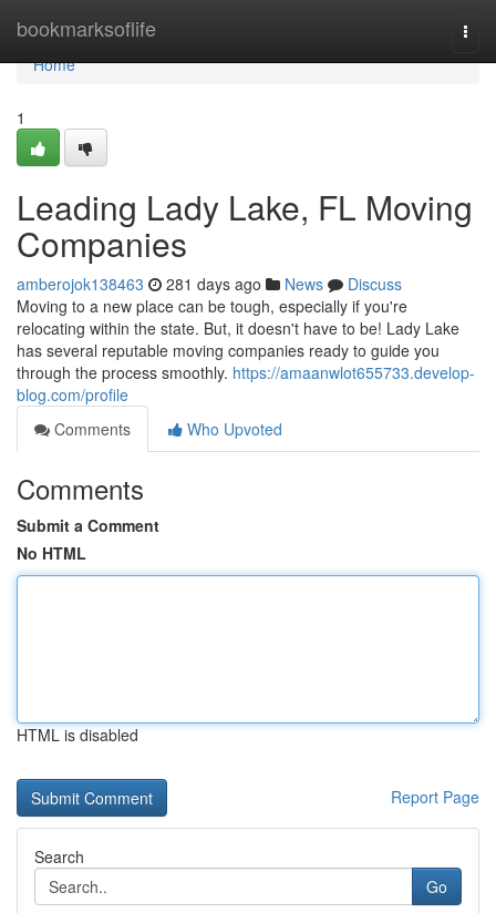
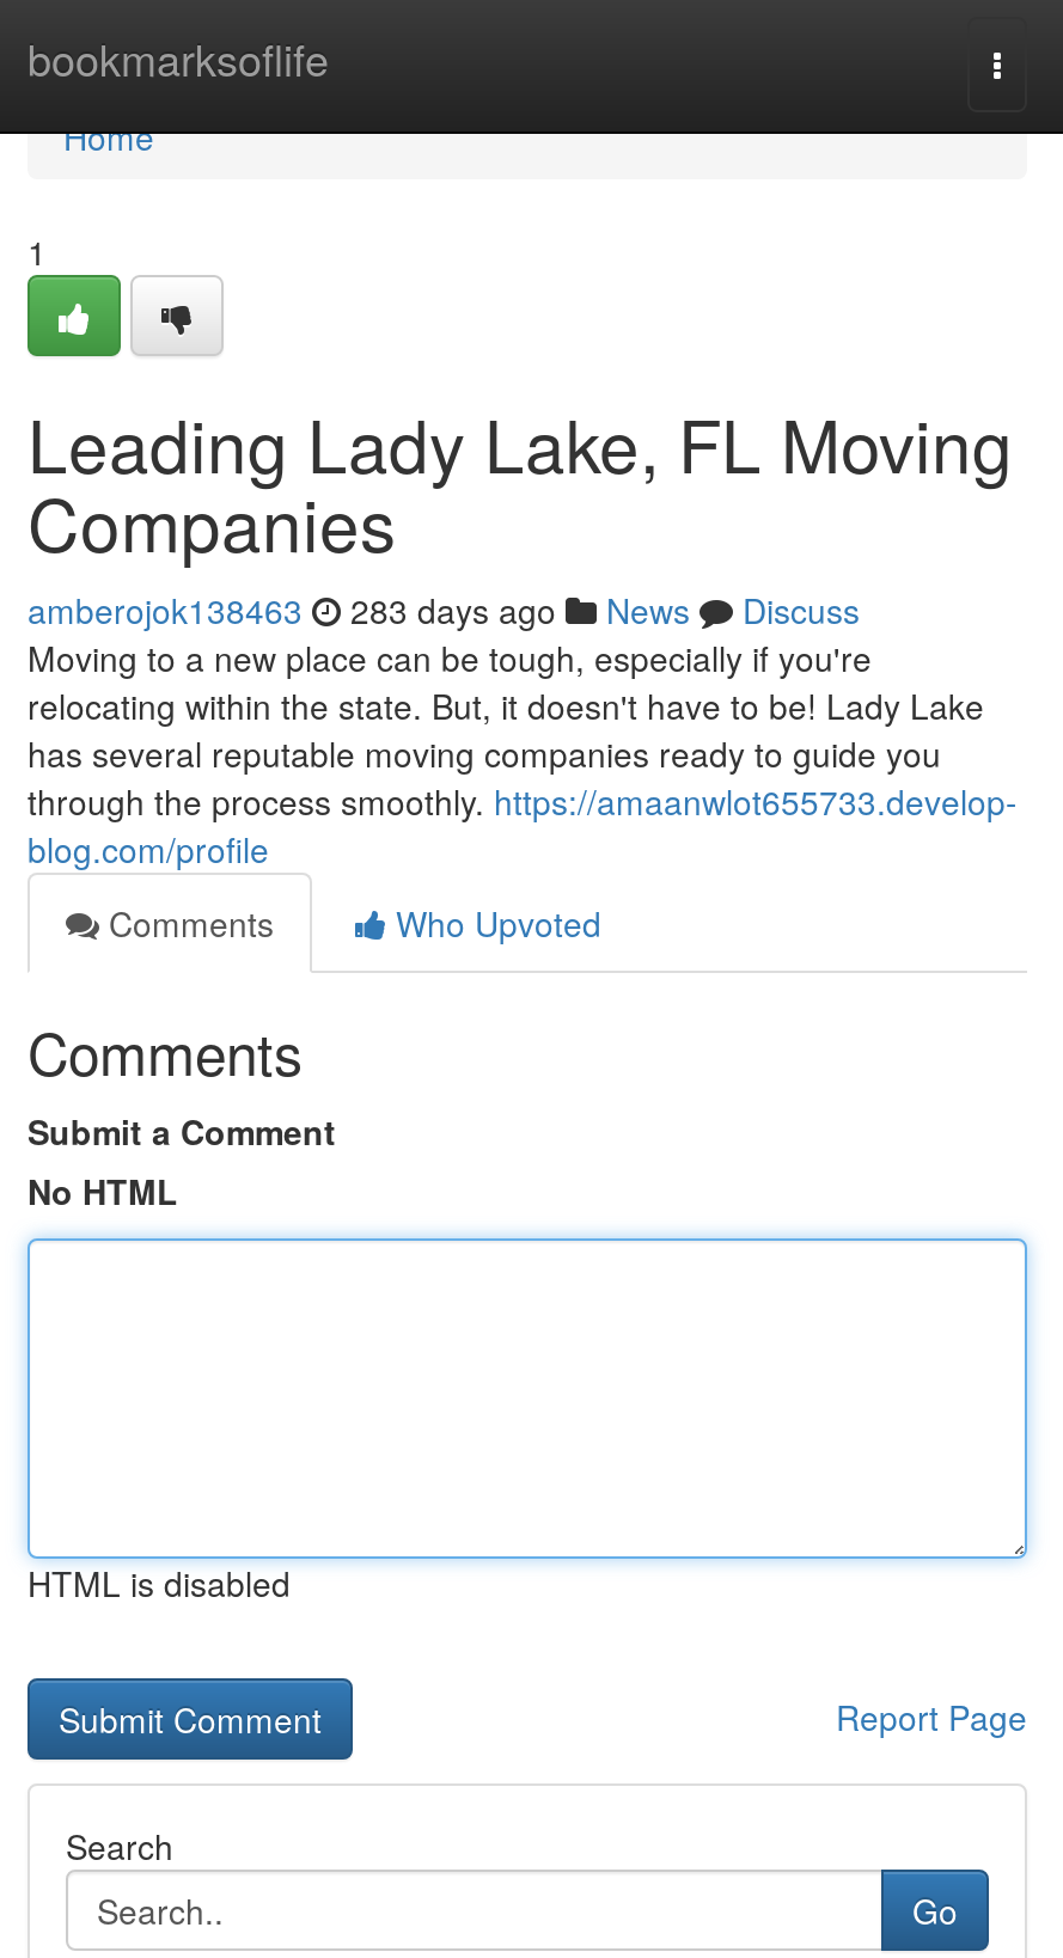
[17,273,402,295] amberojok138463 281 days ago News Discuss -> [28,586,860,634] amberojok138463 283 days ago News Discuss

